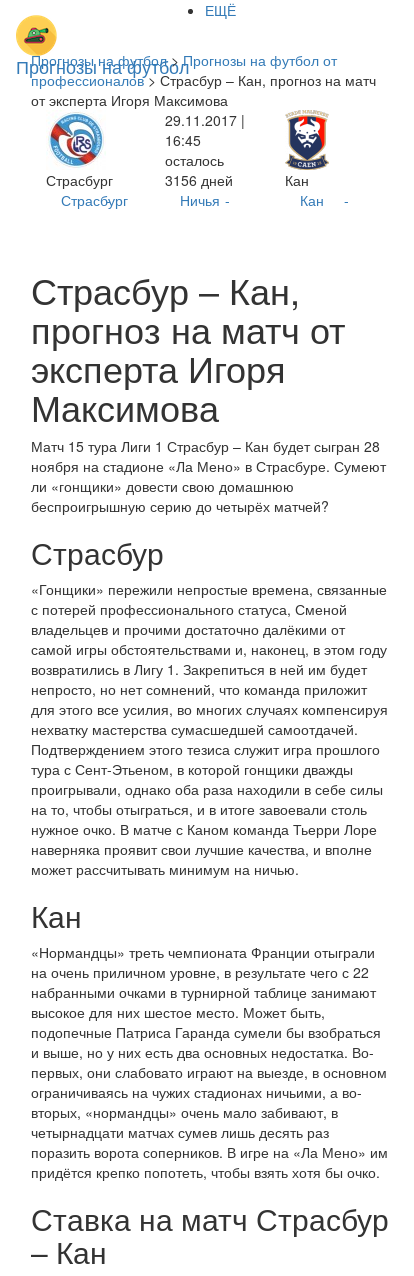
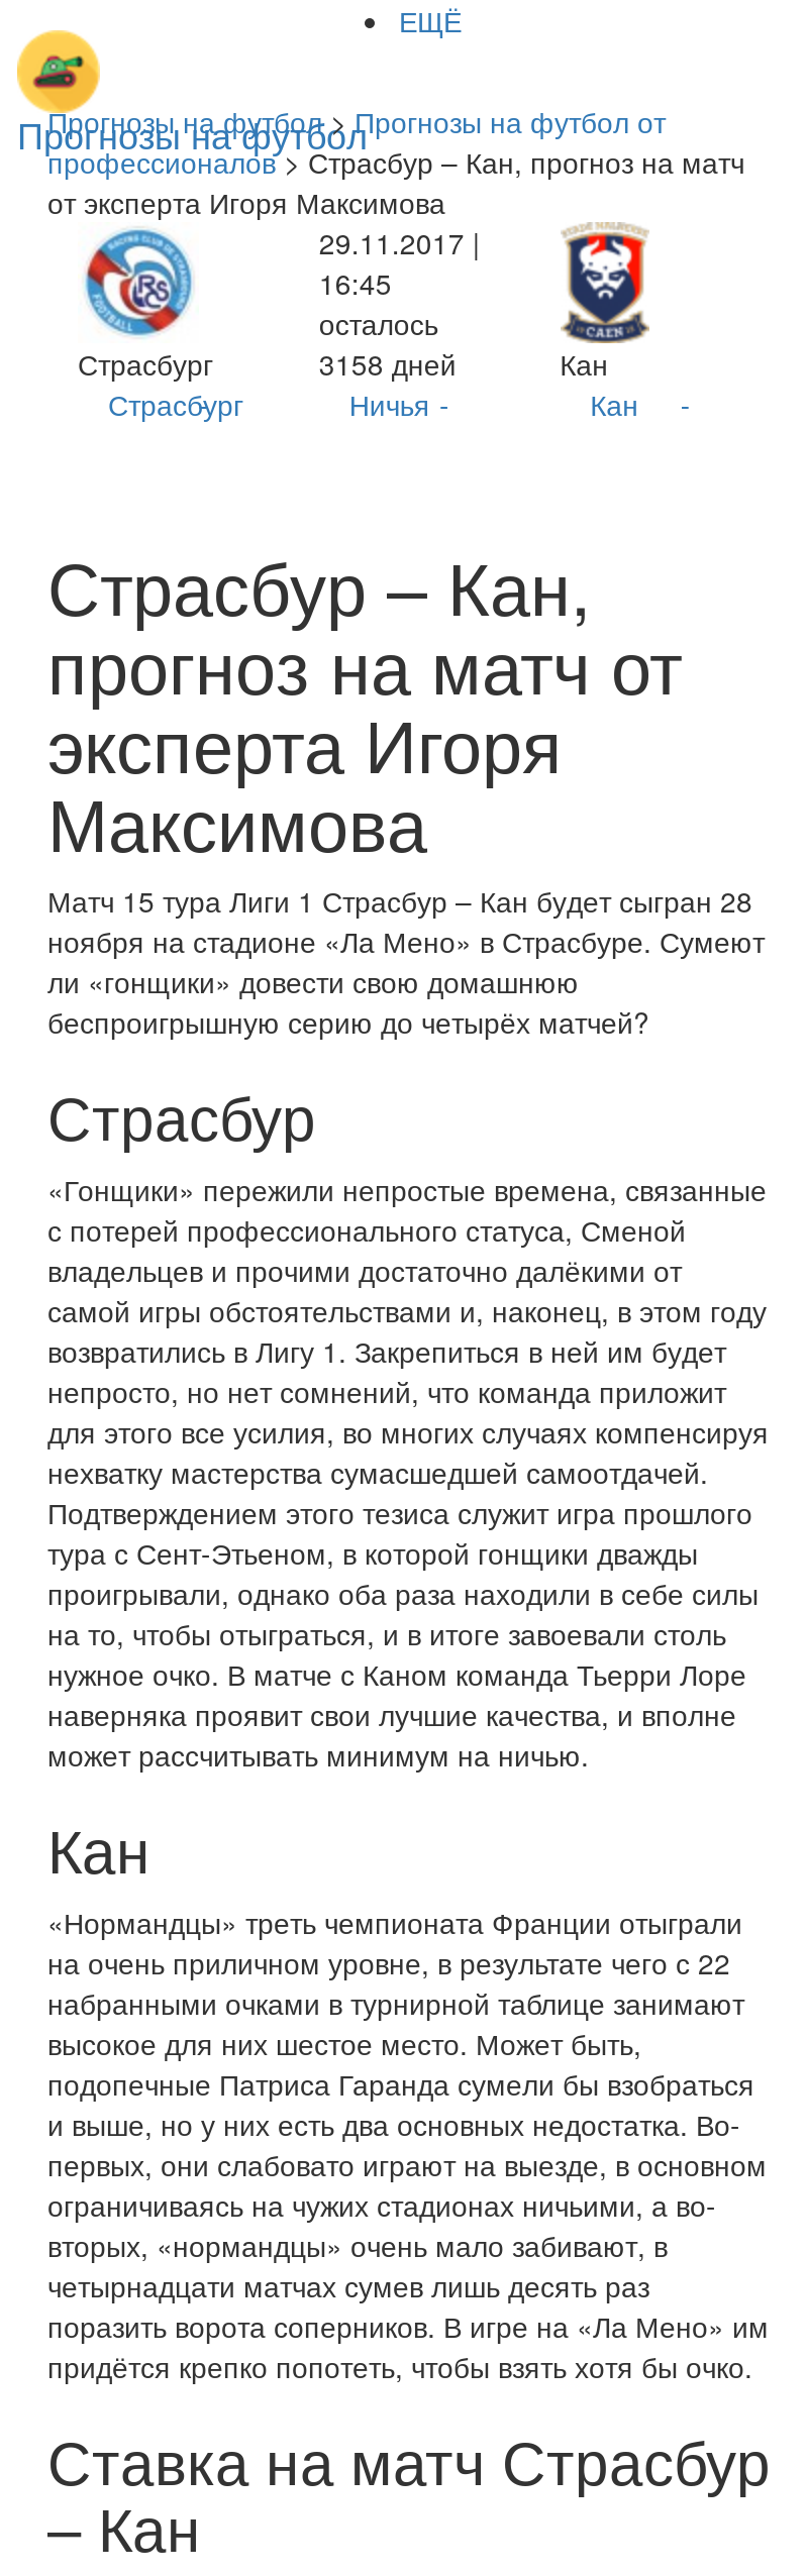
[165,170,233,190] 3156 дней -> [319,343,456,384] 3158 дней

